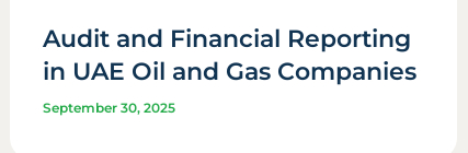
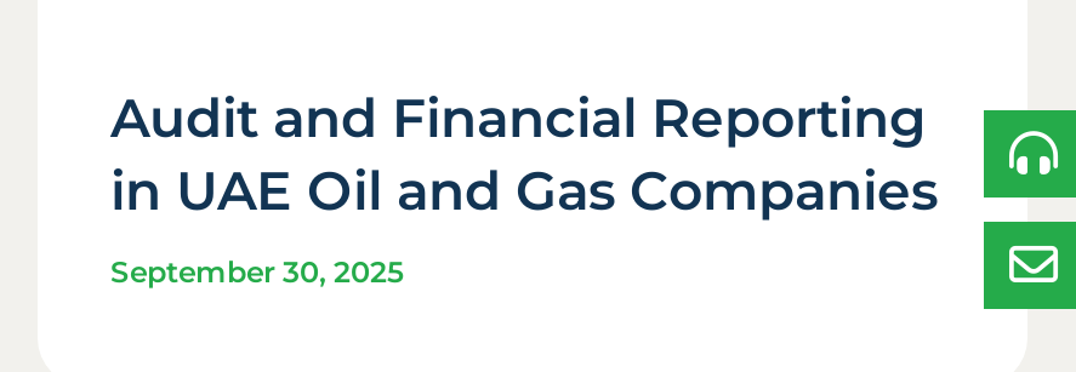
none -> [981,108,1069,200] [image]
none -> [981,219,1069,311] [image]

